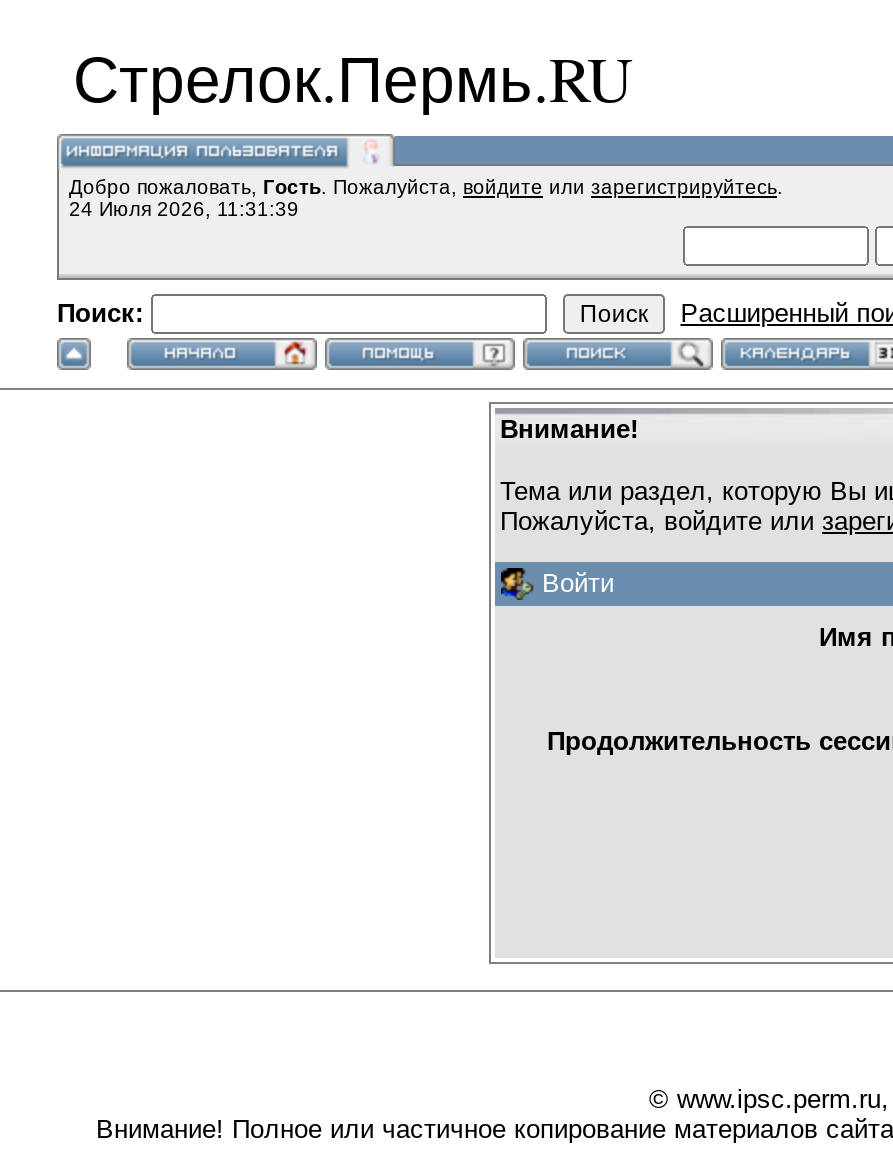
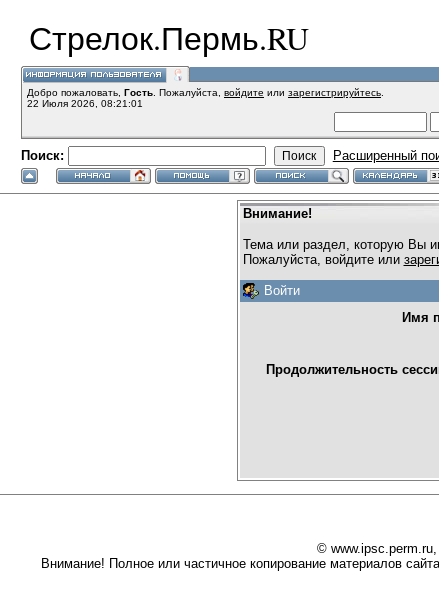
[69,198,299,220] 24 Июля 2026, 11:31:39 -> [27,98,143,109] 22 Июля 2026, 08:21:01

